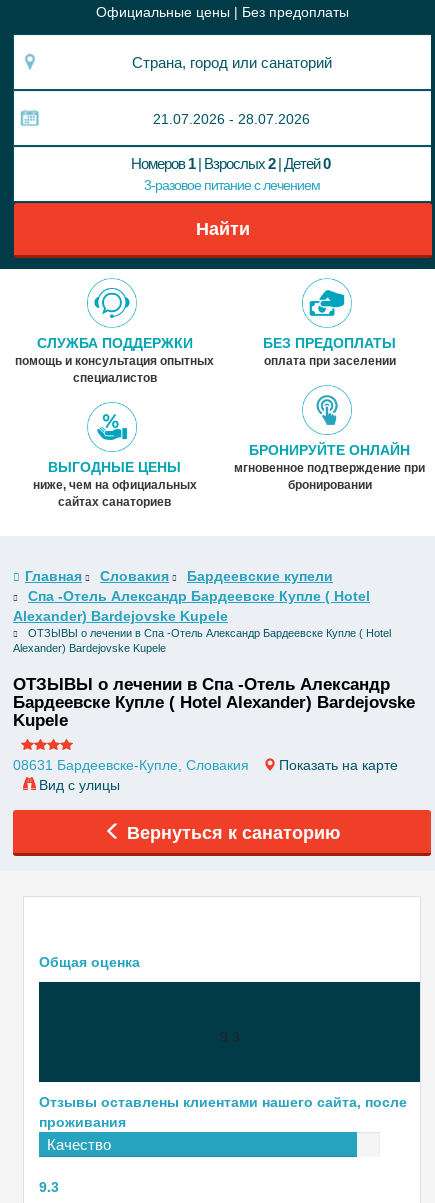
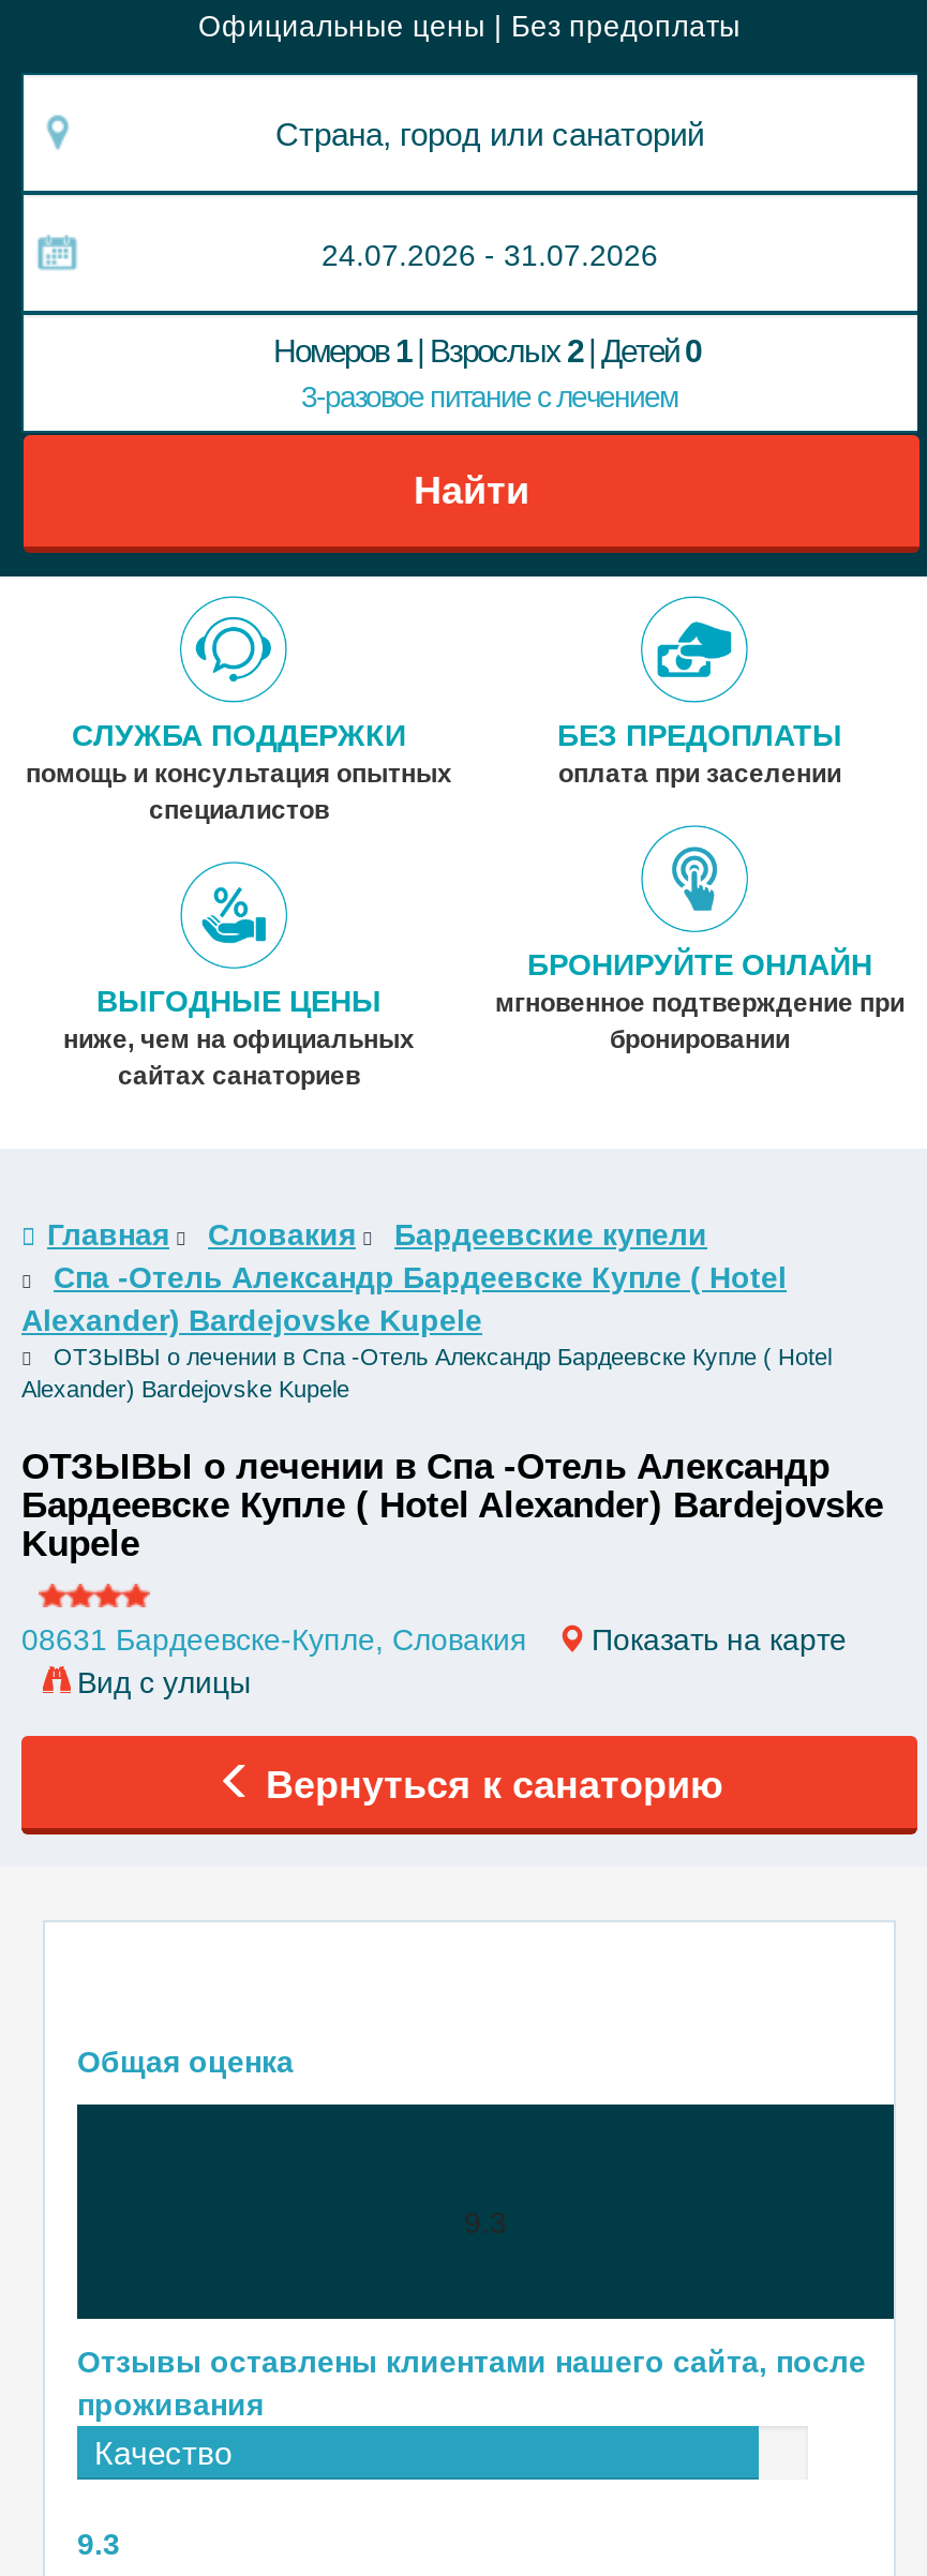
[153,110,310,126] 21.07.2026 - 28.07.2026 -> [322,237,658,271] 24.07.2026 - 31.07.2026

